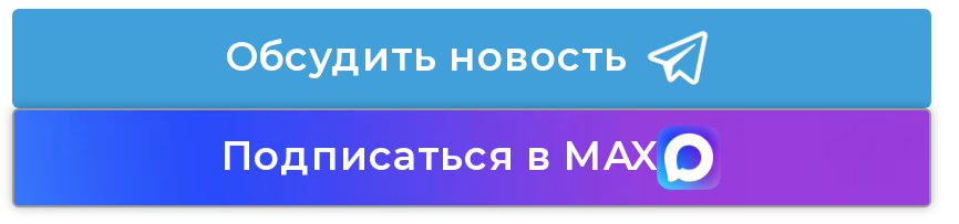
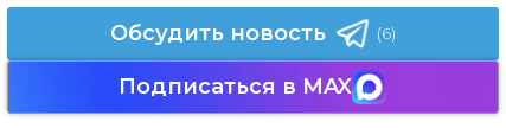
none -> [376,22,395,43] (6)

